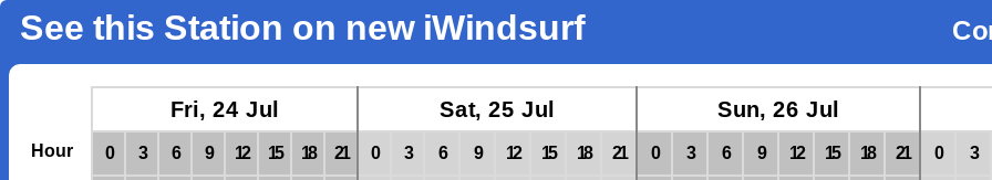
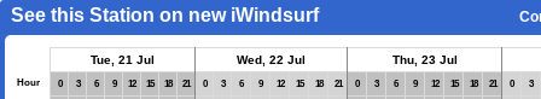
[170,97,279,121] Fri, 24 Jul -> [91,53,155,66] Tue, 21 Jul
[440,97,555,121] Sat, 25 Jul -> [237,53,306,66] Wed, 22 Jul
[717,97,839,121] Sun, 26 Jul -> [392,53,457,66] Thu, 23 Jul

